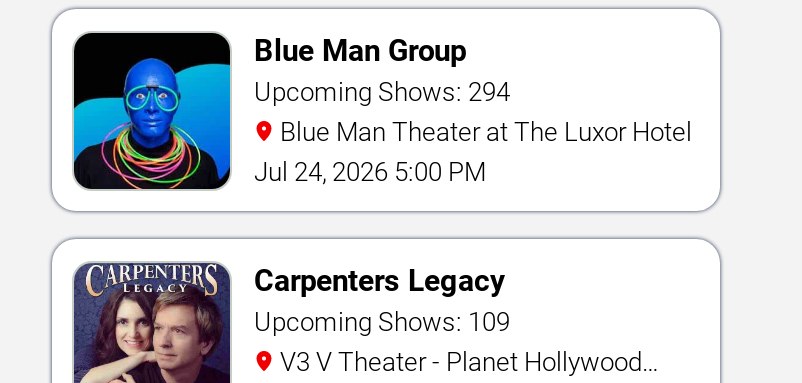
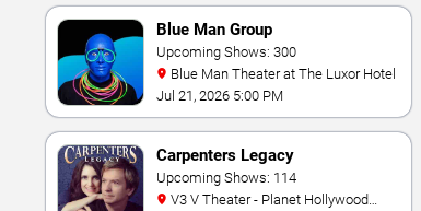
[254,77,510,107] Upcoming Shows: 294 -> [156,44,296,60] Upcoming Shows: 300
[254,157,486,187] Jul 24, 2026 5:00 PM -> [156,87,283,104] Jul 21, 2026 5:00 PM
[254,307,510,337] Upcoming Shows: 109 -> [156,169,296,186] Upcoming Shows: 114

